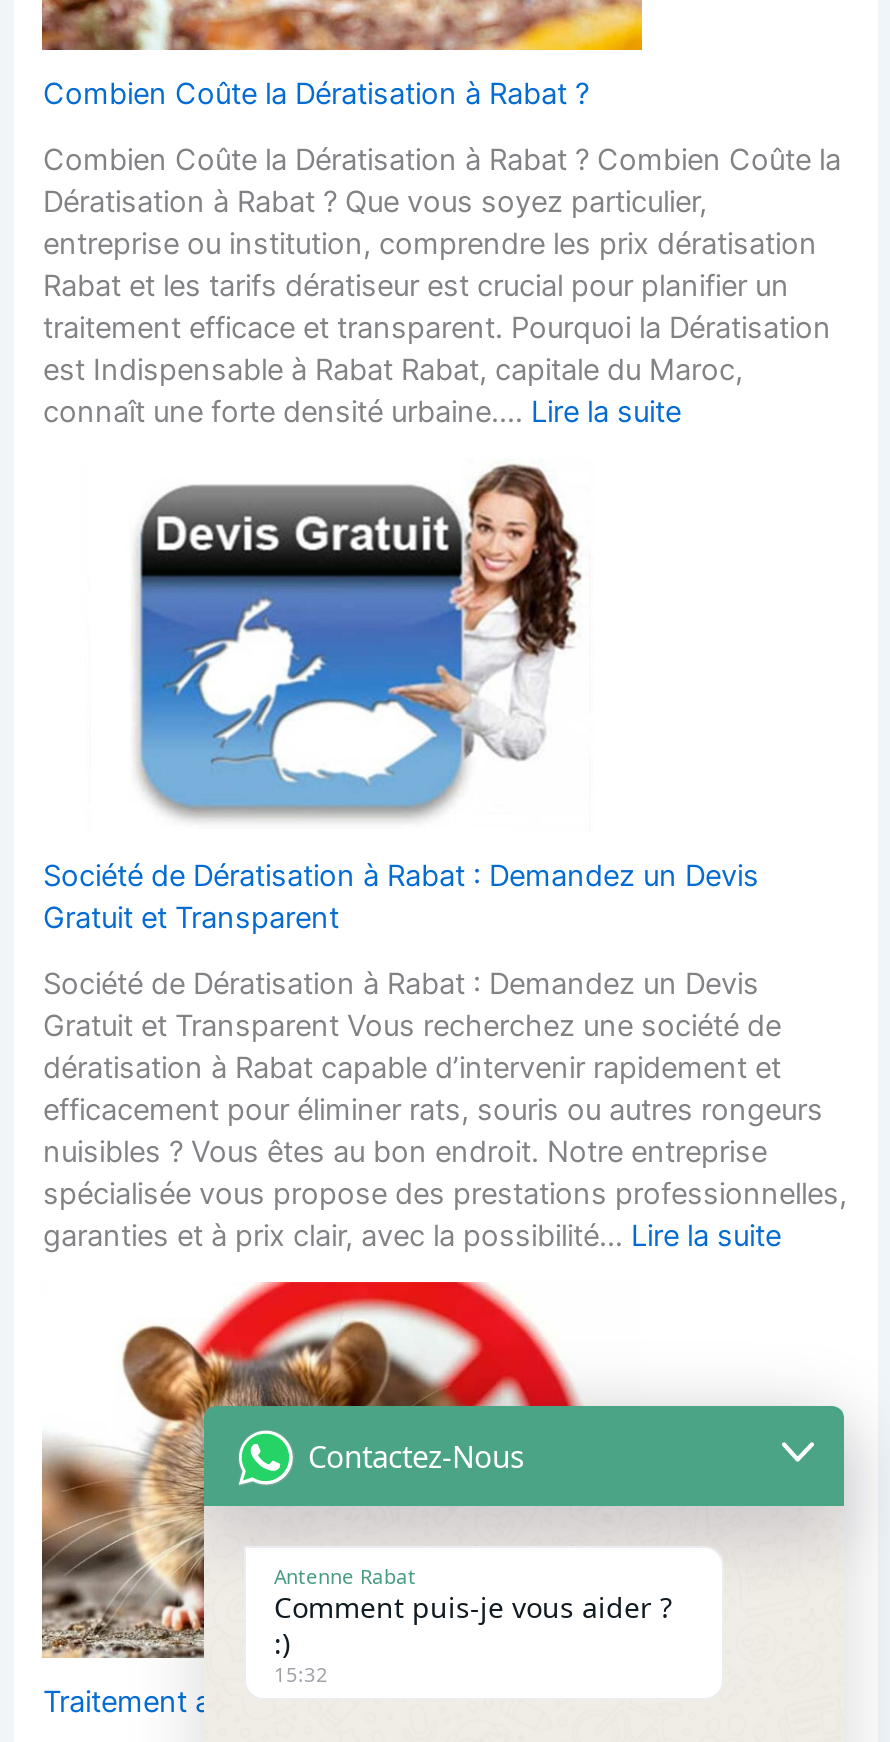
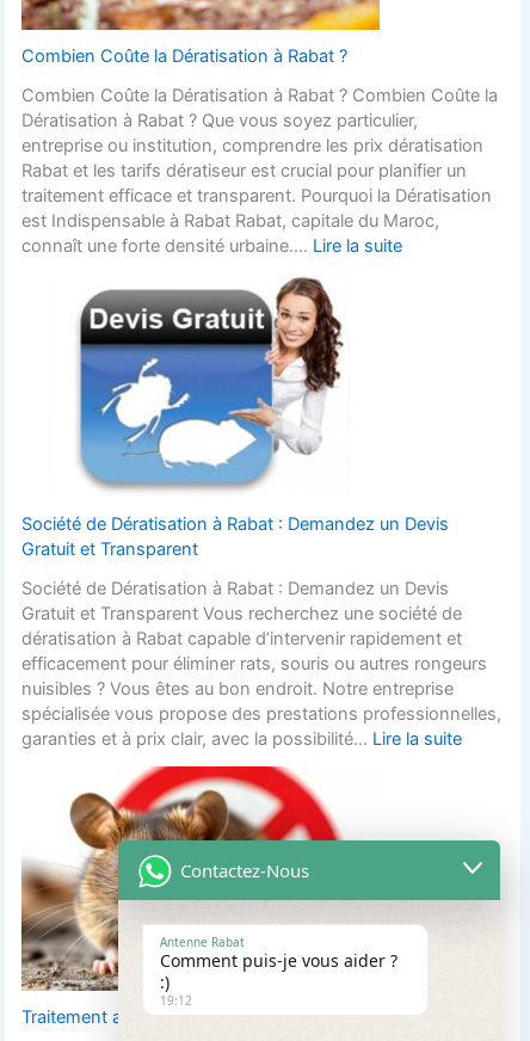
[274,1660,328,1688] 15:32 -> [160,992,192,1009] 19:12

